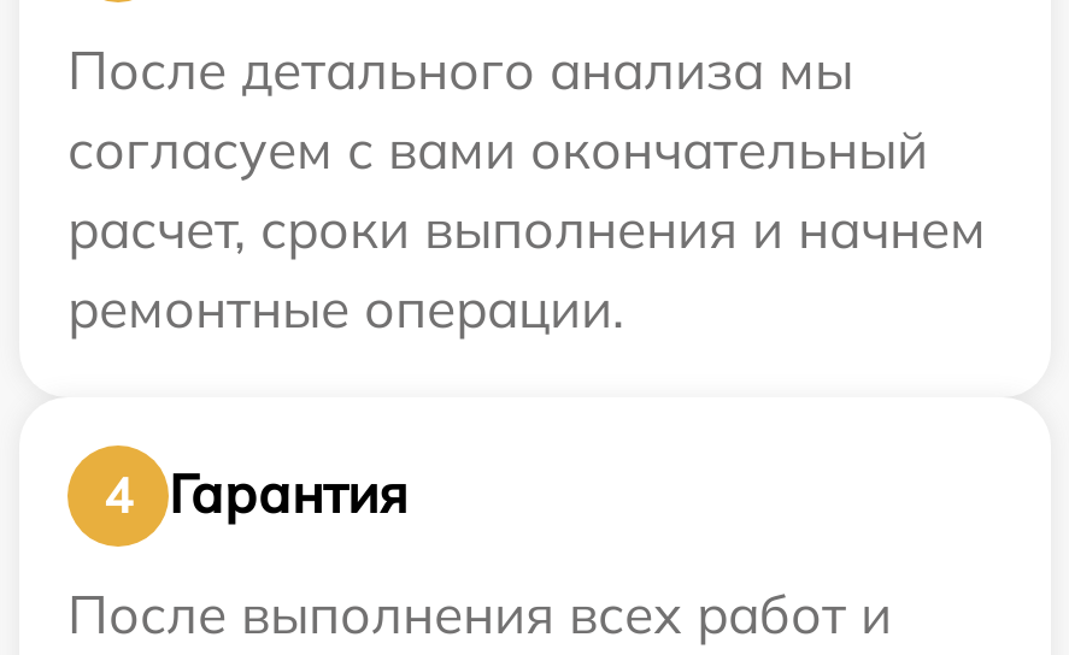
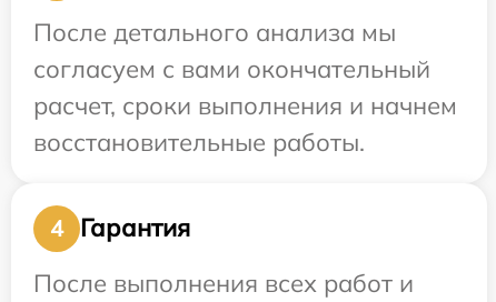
[67,275,624,342] ремонтные операции. -> [33,127,365,158] восстановительные работы.

